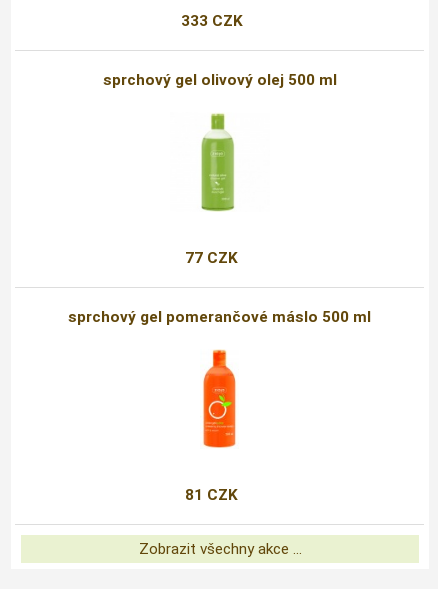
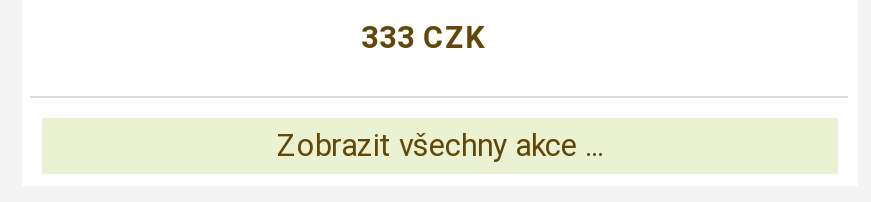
[103,71,337,89] sprchový gel olivový olej 500 ml -> none
[68,113,371,326] [image] | 77 CZK | sprchový gel pomerančové máslo 500 ml -> none
[185,349,238,504] [image] | 81 CZK -> none

